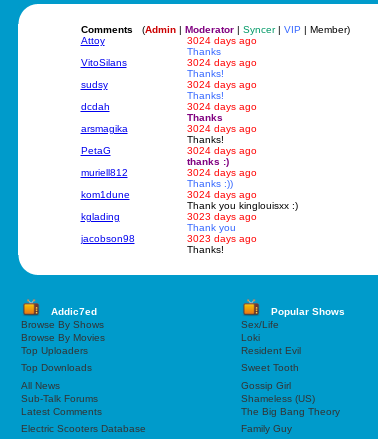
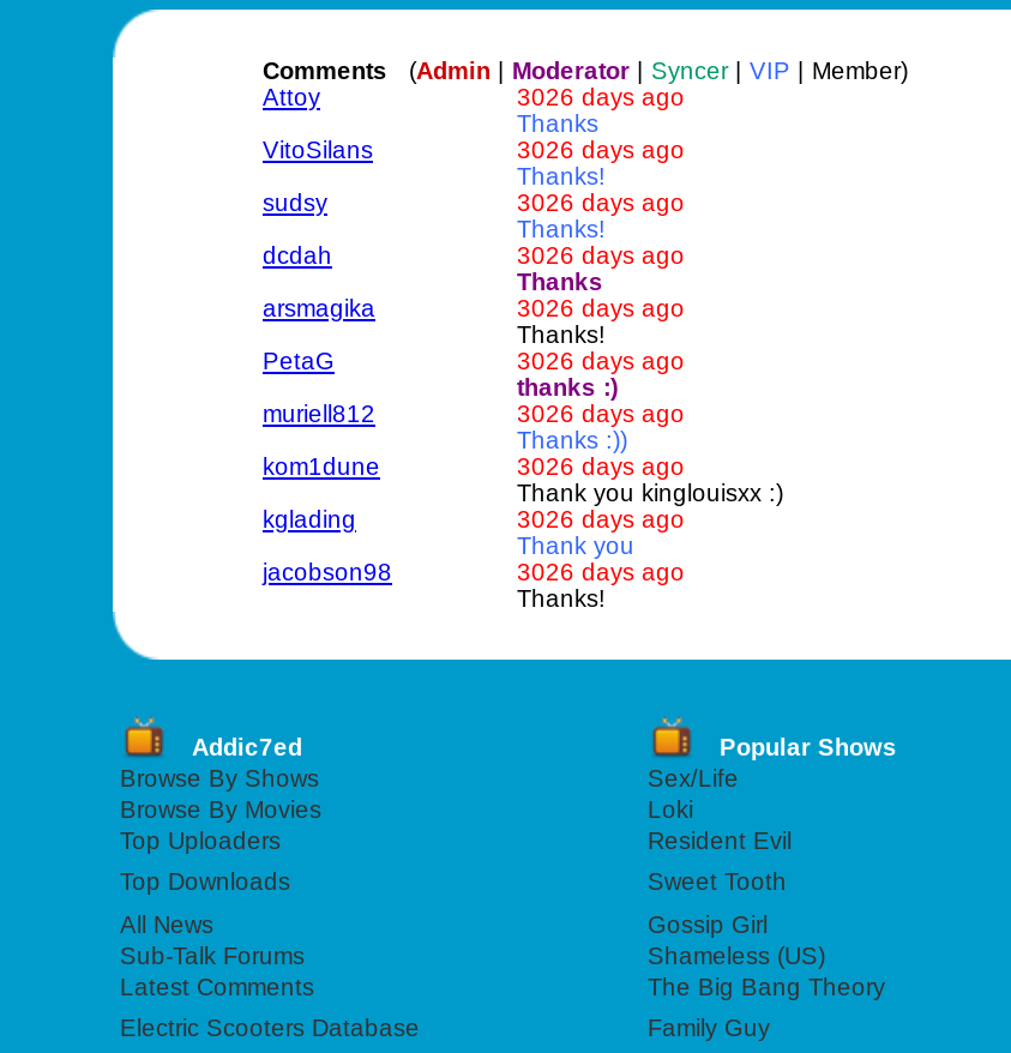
[186,35,256,46] 3024 days ago -> [517,84,685,110] 3026 days ago
[186,57,256,68] 3024 days ago -> [517,137,685,163] 3026 days ago
[186,79,256,90] 3024 days ago -> [517,189,685,216] 3026 days ago
[186,101,256,112] 3024 days ago -> [517,242,685,269] 3026 days ago
[186,123,256,134] 3024 days ago -> [517,295,685,321] 3026 days ago
[186,145,256,156] 3024 days ago -> [517,348,685,374] 3026 days ago
[186,167,256,178] 3024 days ago -> [517,401,685,427] 3026 days ago
[186,189,256,200] 3024 days ago -> [517,453,685,480] 3026 days ago
[186,211,256,222] 3023 days ago -> [517,506,685,532] 3026 days ago
[186,233,256,244] 3023 days ago -> [517,559,685,585] 3026 days ago

